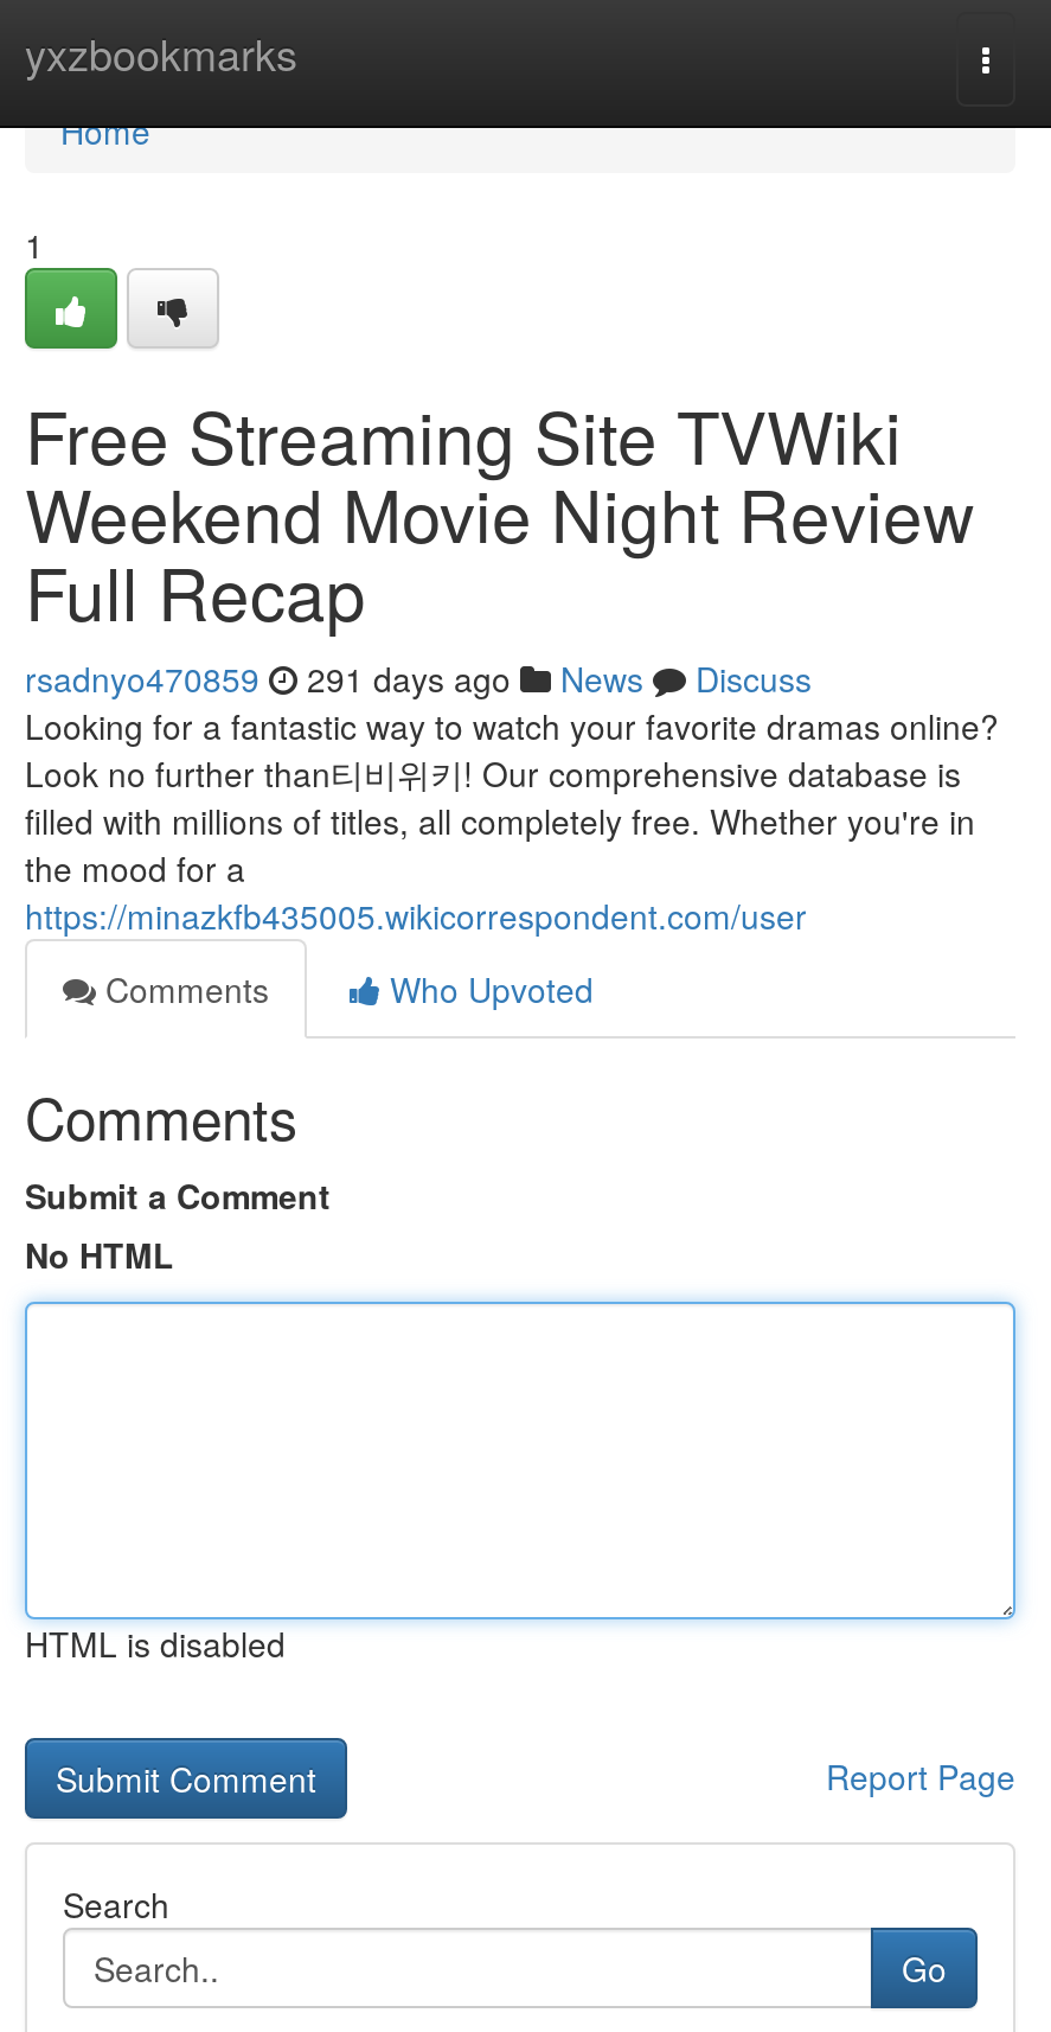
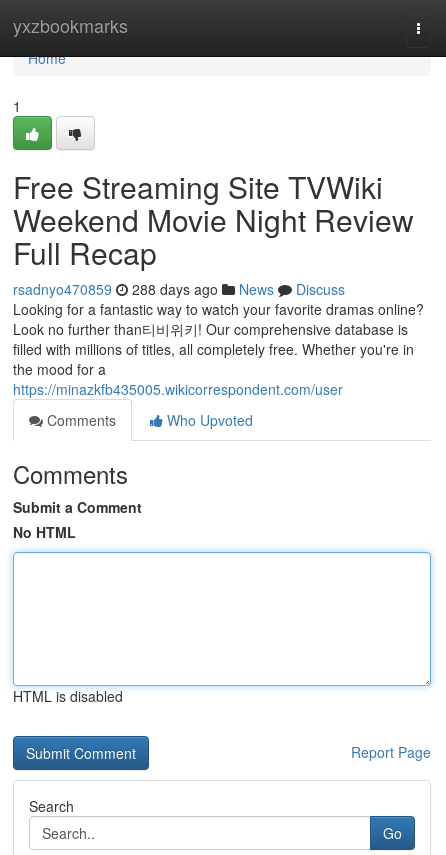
[25,654,812,702] rsadnyo470859 291 days ago News Discuss -> [13,279,345,299] rsadnyo470859 288 days ago News Discuss

